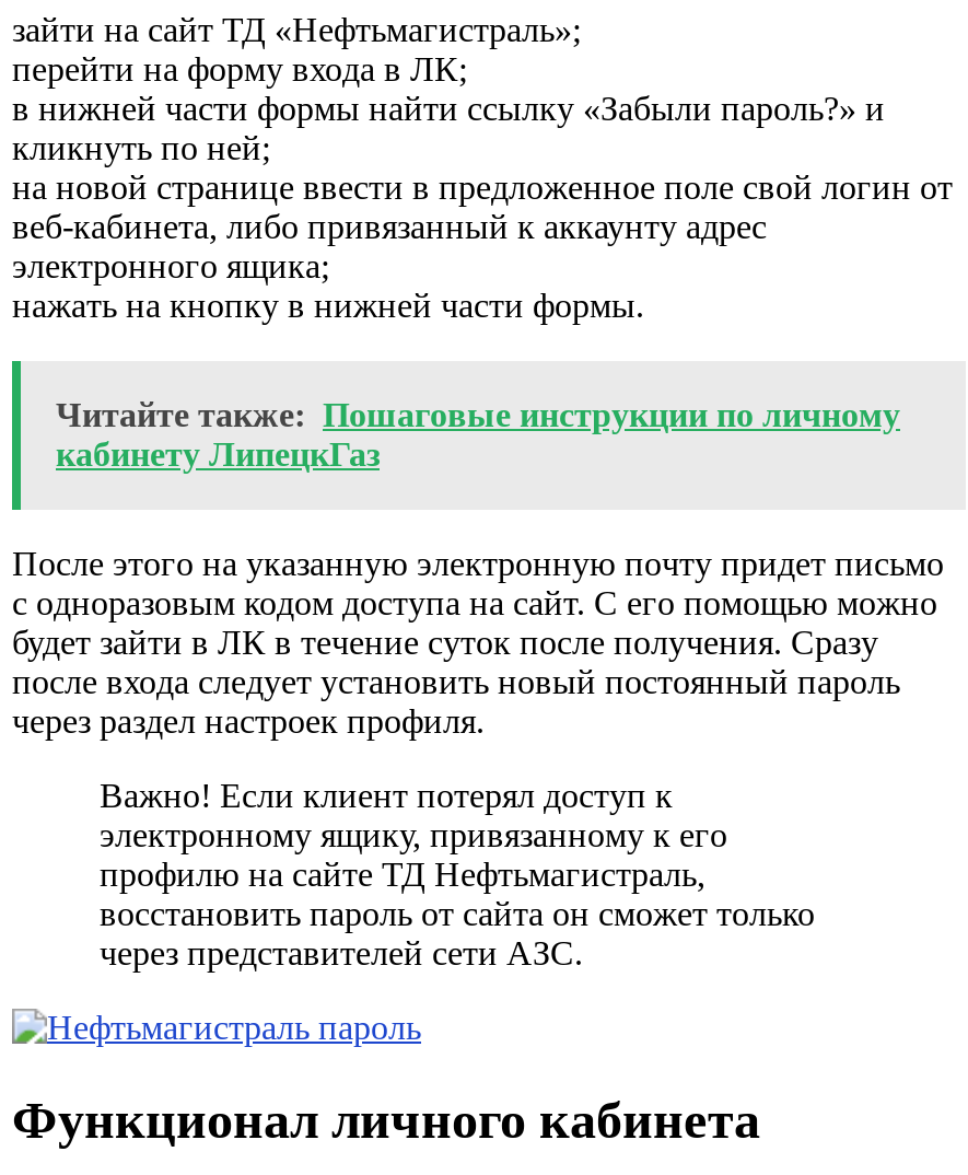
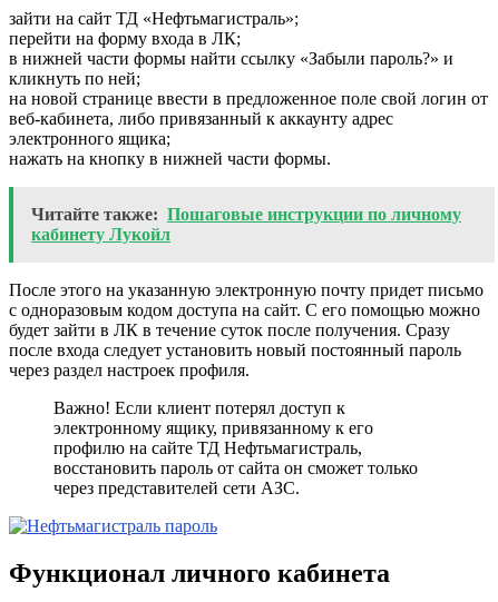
[56,436,380,473] кабинету ЛипецкГаз -> [31,225,170,244] кабинету Лукойл

